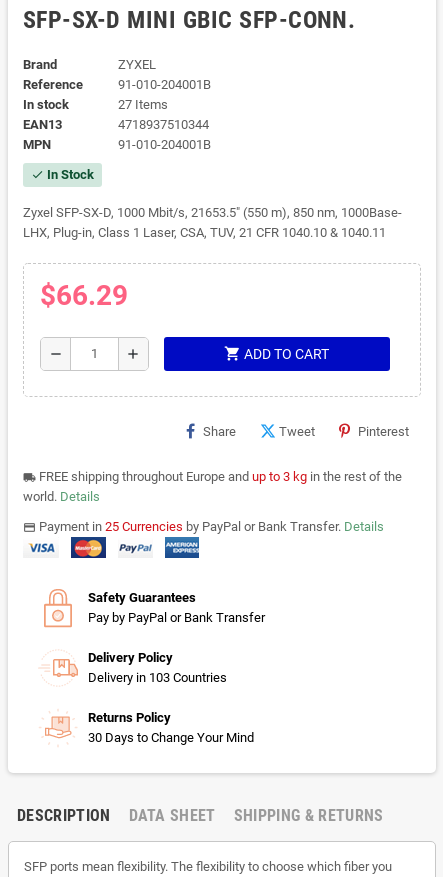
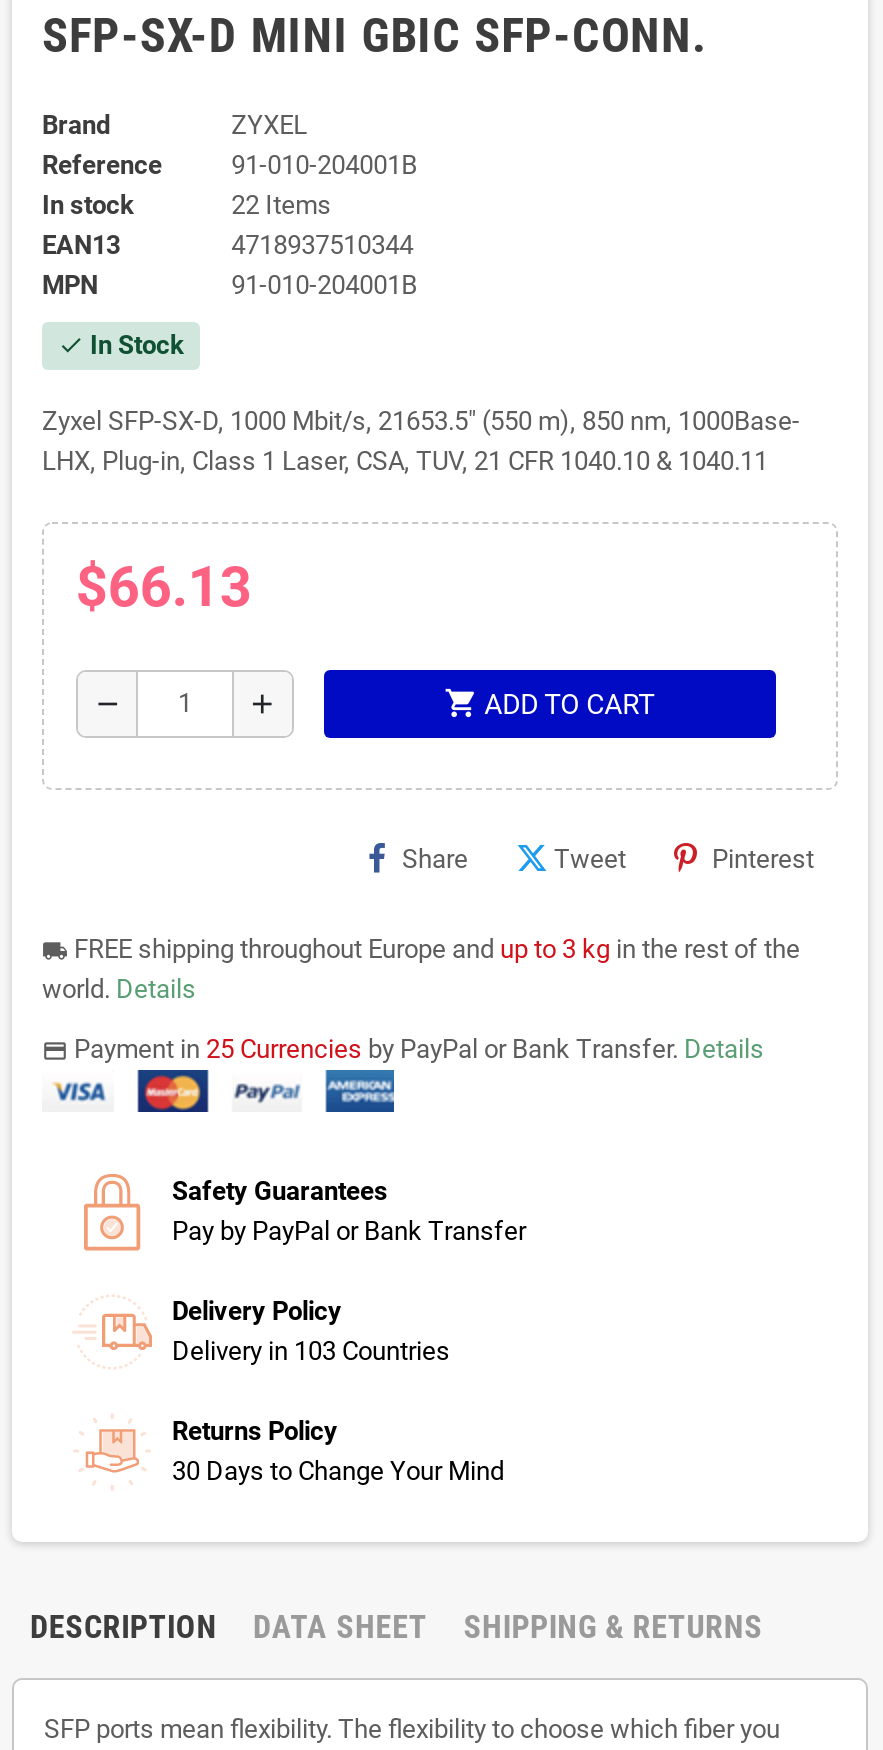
[118,97,168,112] 27 Items -> [231,190,331,220] 22 Items
[40,279,128,312] $66.29 -> [76,554,252,620] $66.13

